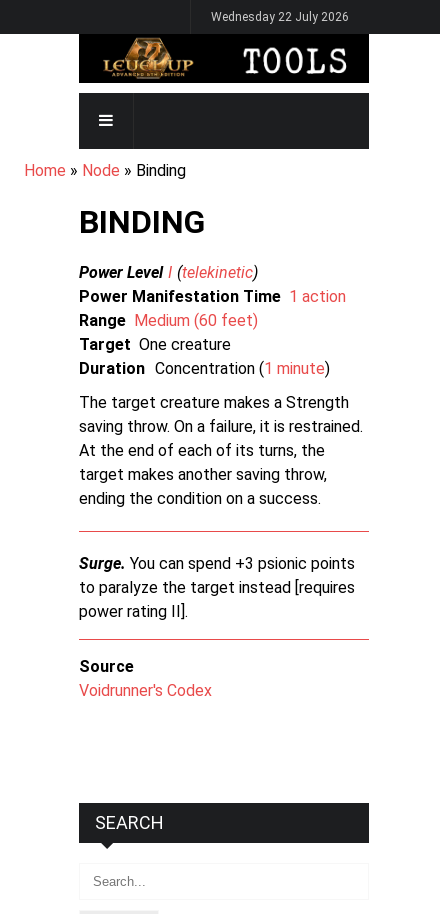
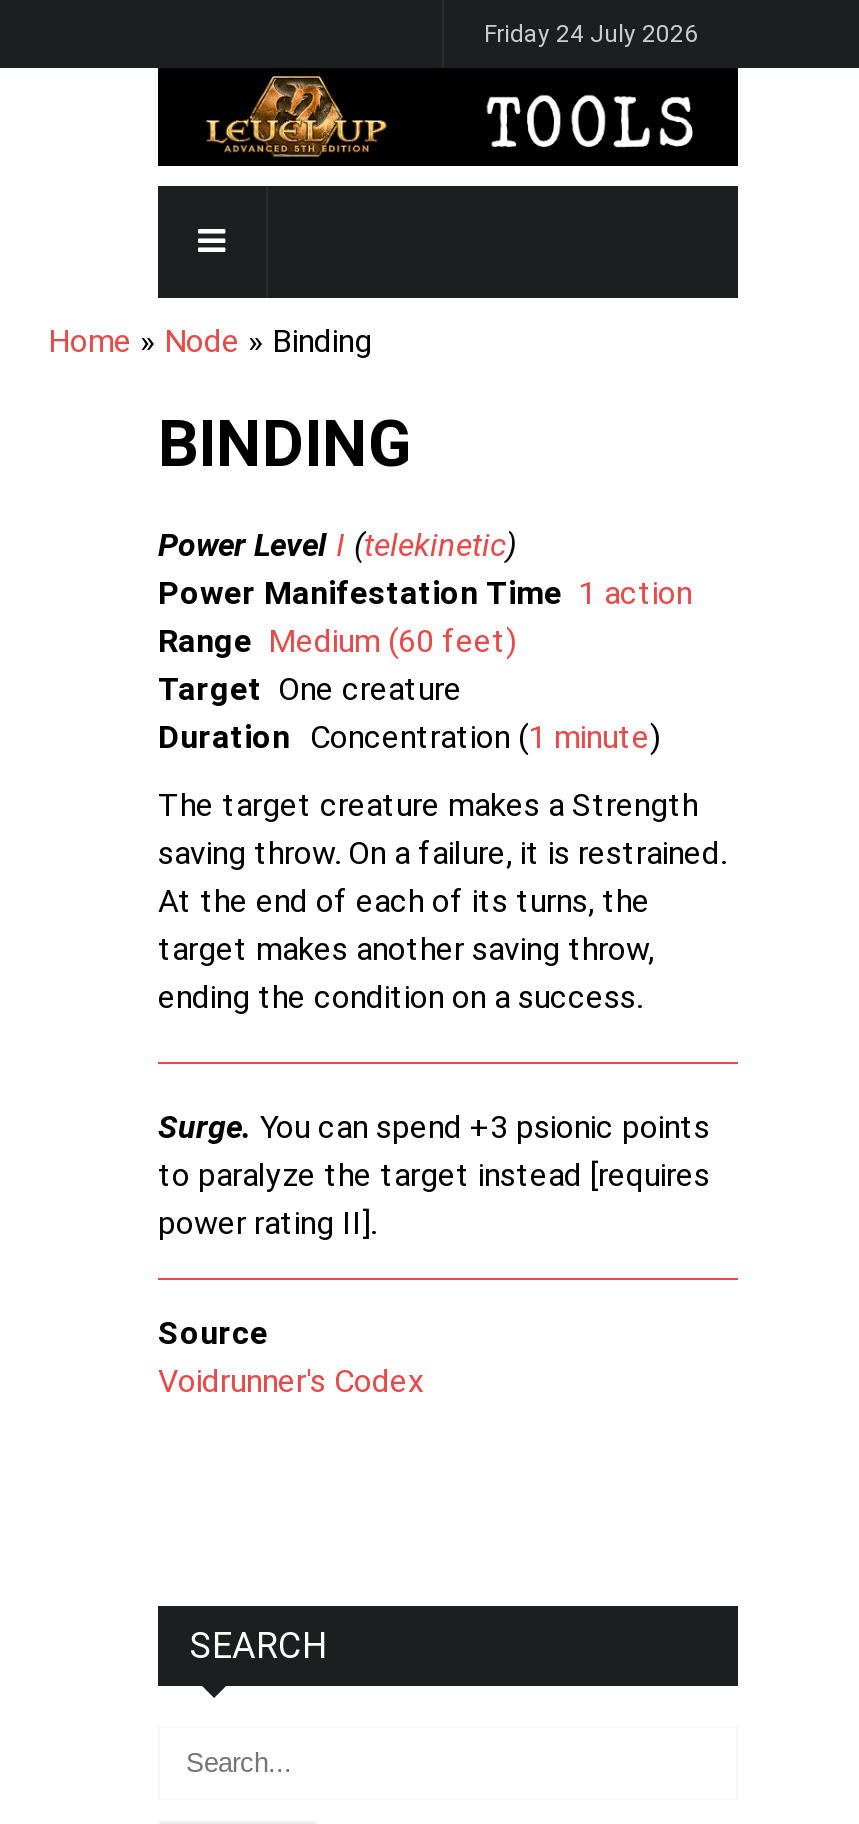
[211,10,349,24] Wednesday 22 July 2026 -> [484,20,698,48] Friday 24 July 2026

